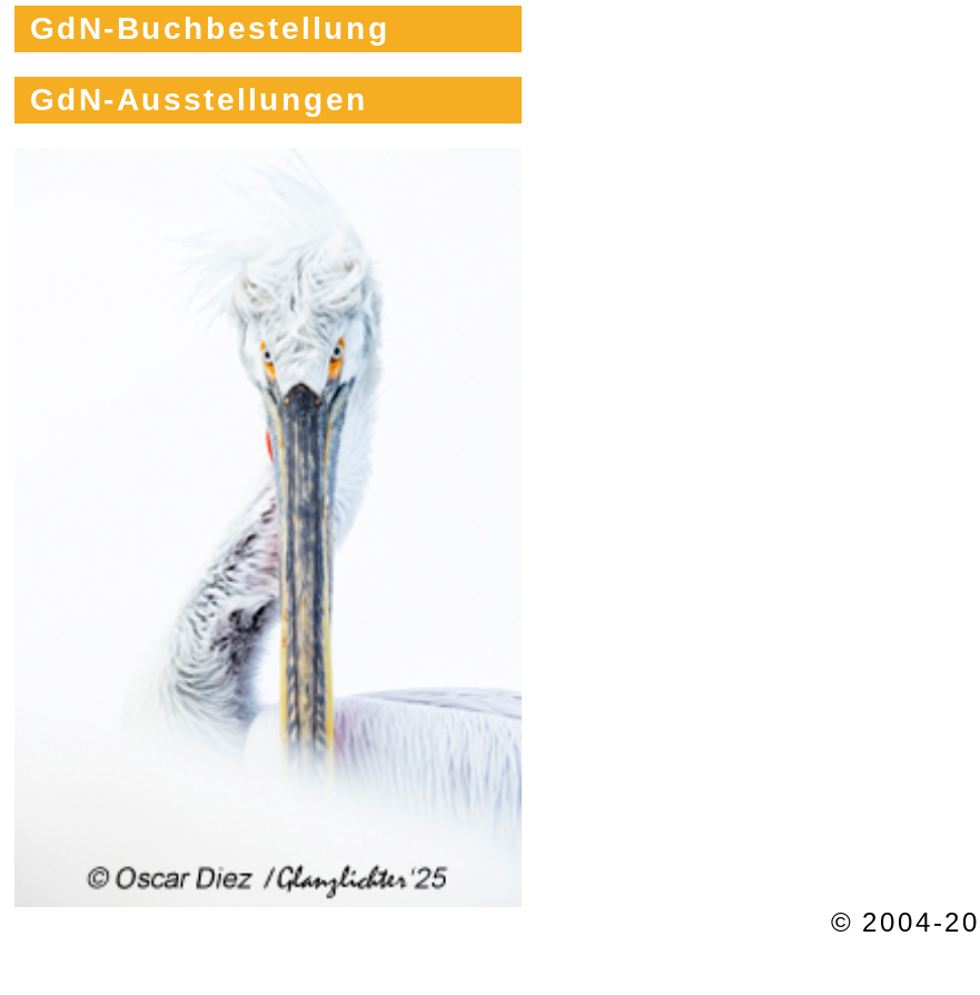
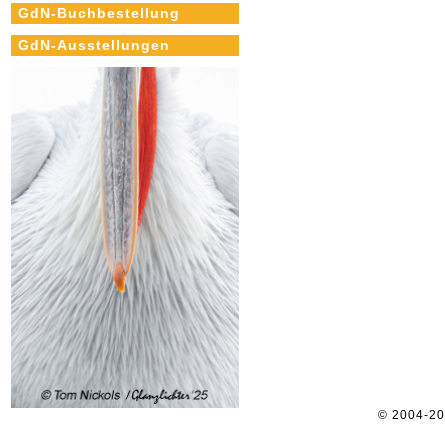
[14,148,519,905] [image] -> [10,66,239,408] [image]

